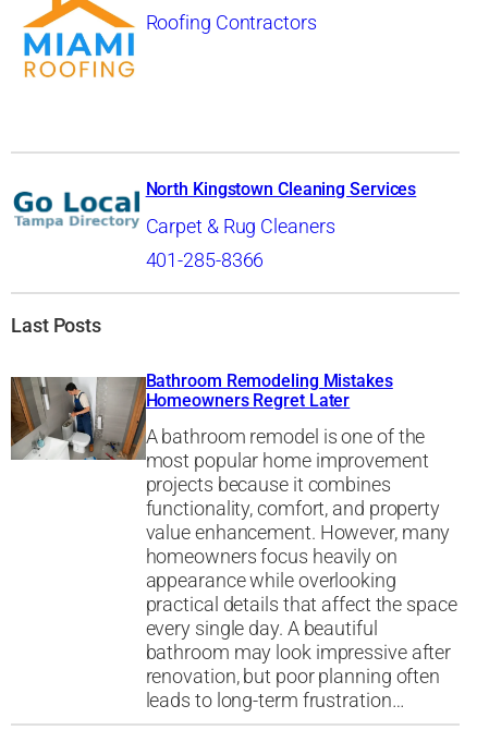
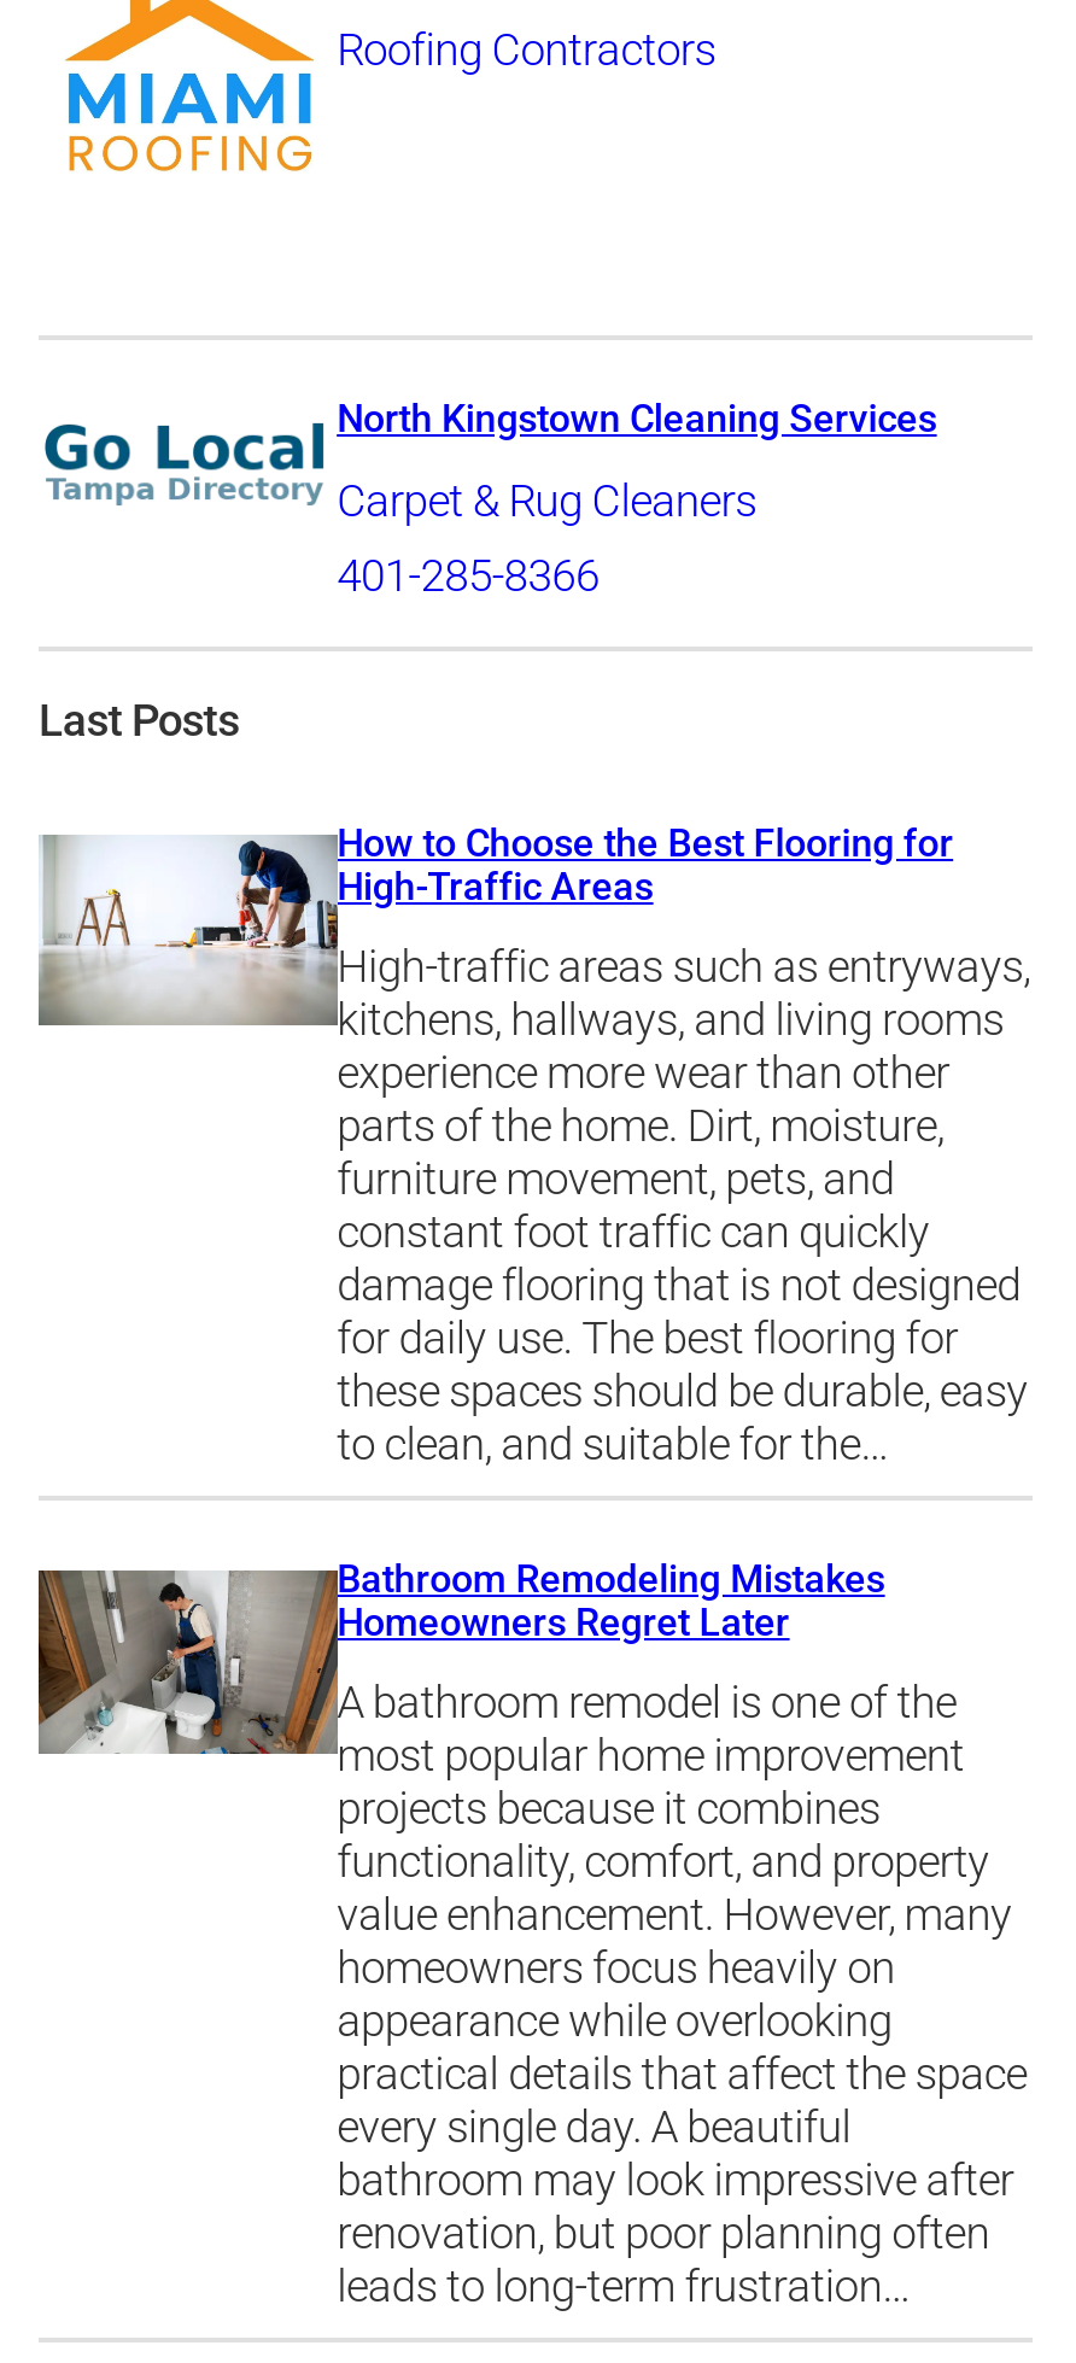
none -> [36,820,1030,1472] [image] | How to Choose the Best Flooring for | High-Traffic Areas | High-traffic areas such as entryways, | kitchens, hallways, and living rooms | experience more wear than other | parts of the home. Dirt, moisture, | furniture movement, pets, and | constant foot traffic can quickly | damage flooring that is not designed | for daily use. The best flooring for | these spaces should be durable, easy | to clean, and suitable for the…

